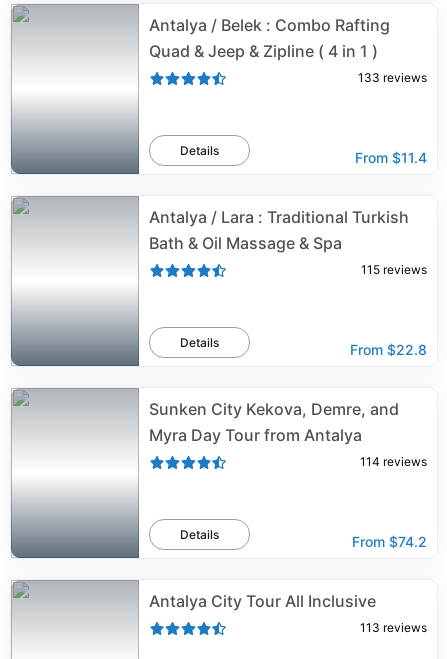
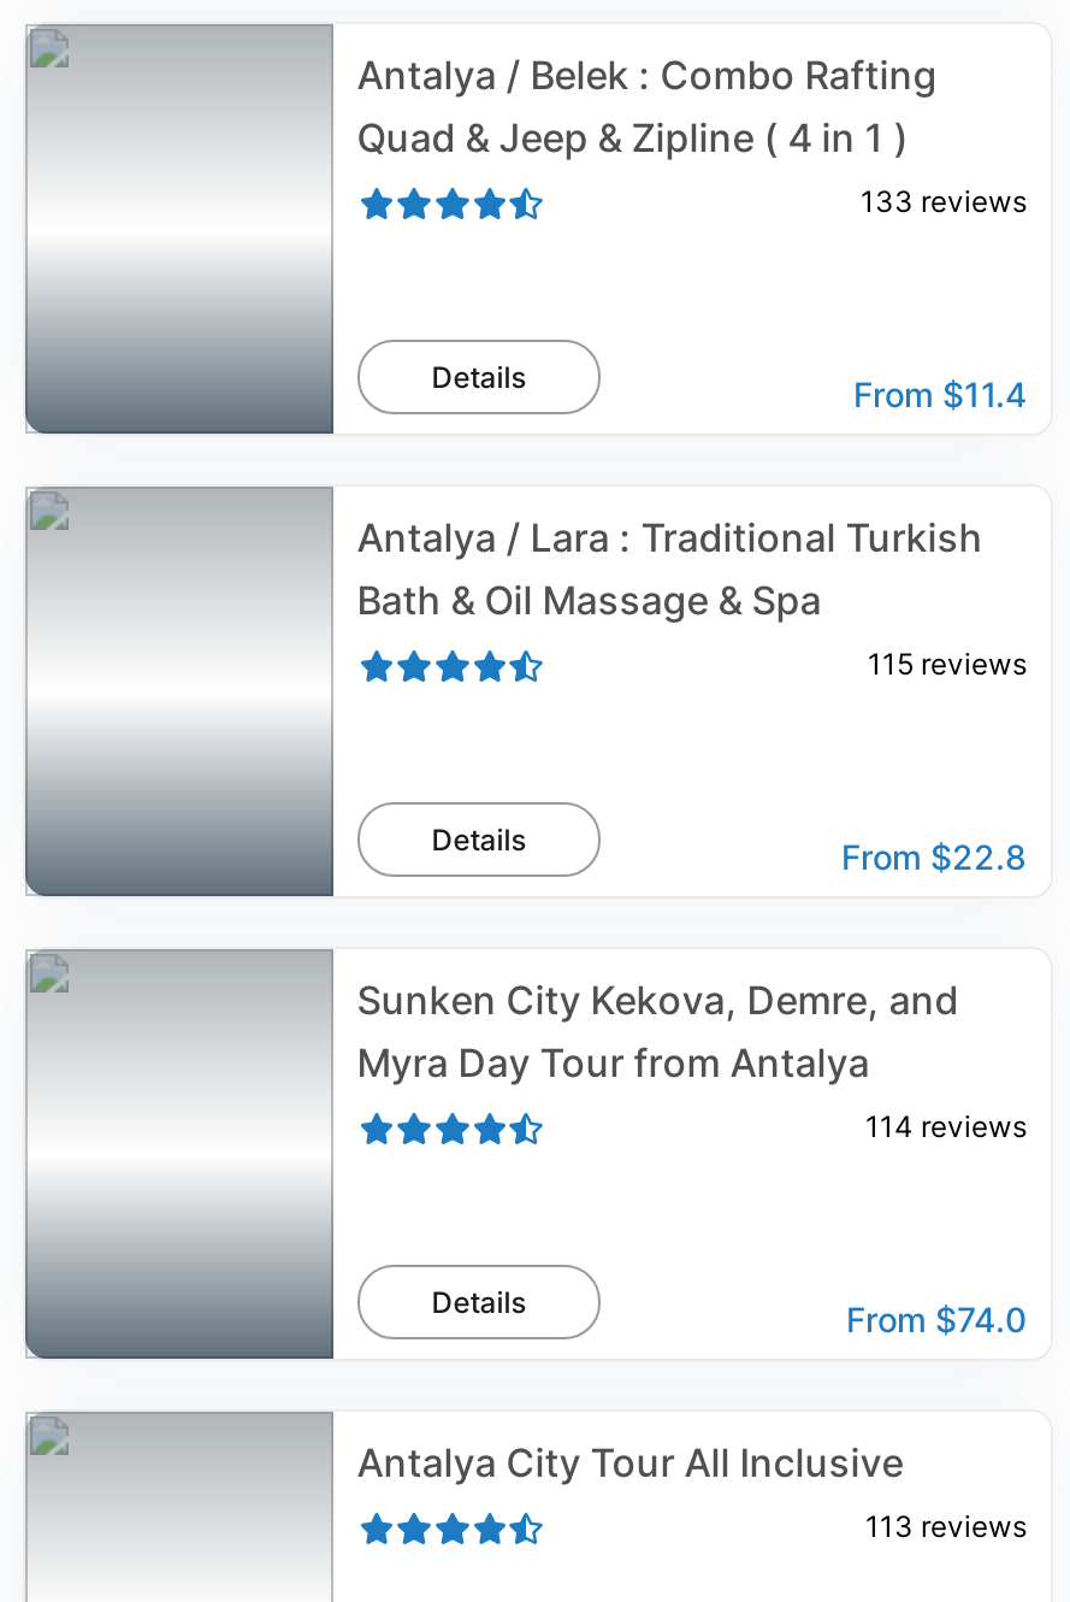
[352,533,427,550] From $74.2 -> [846,1298,1027,1339] From $74.0

